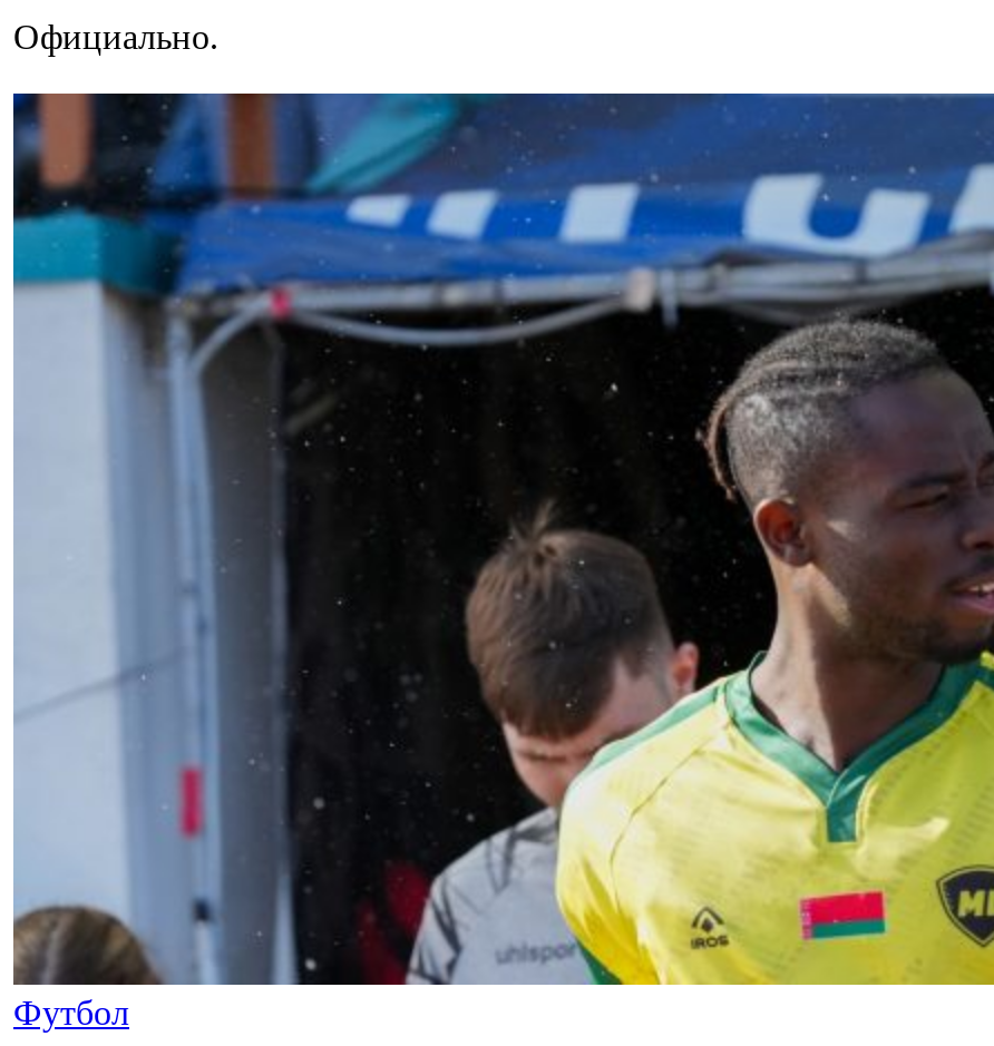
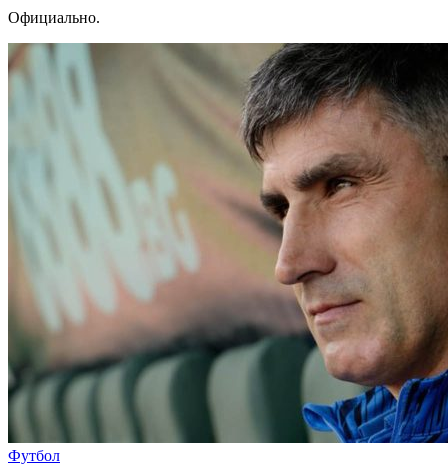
[11,91,987,987] [image] -> [7,42,445,444] [image]

